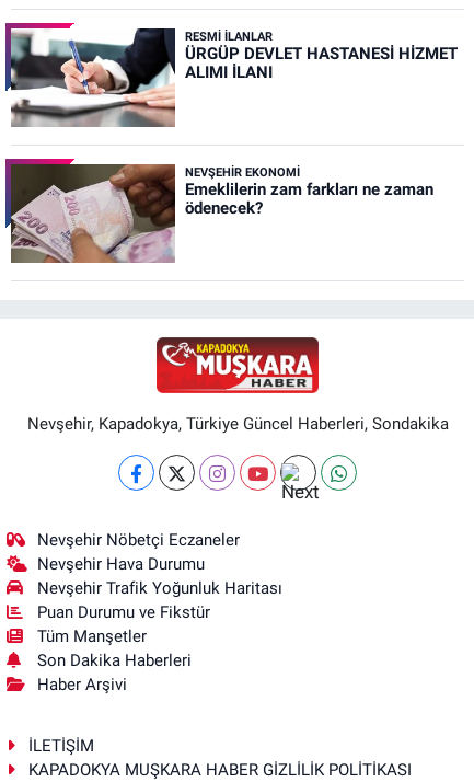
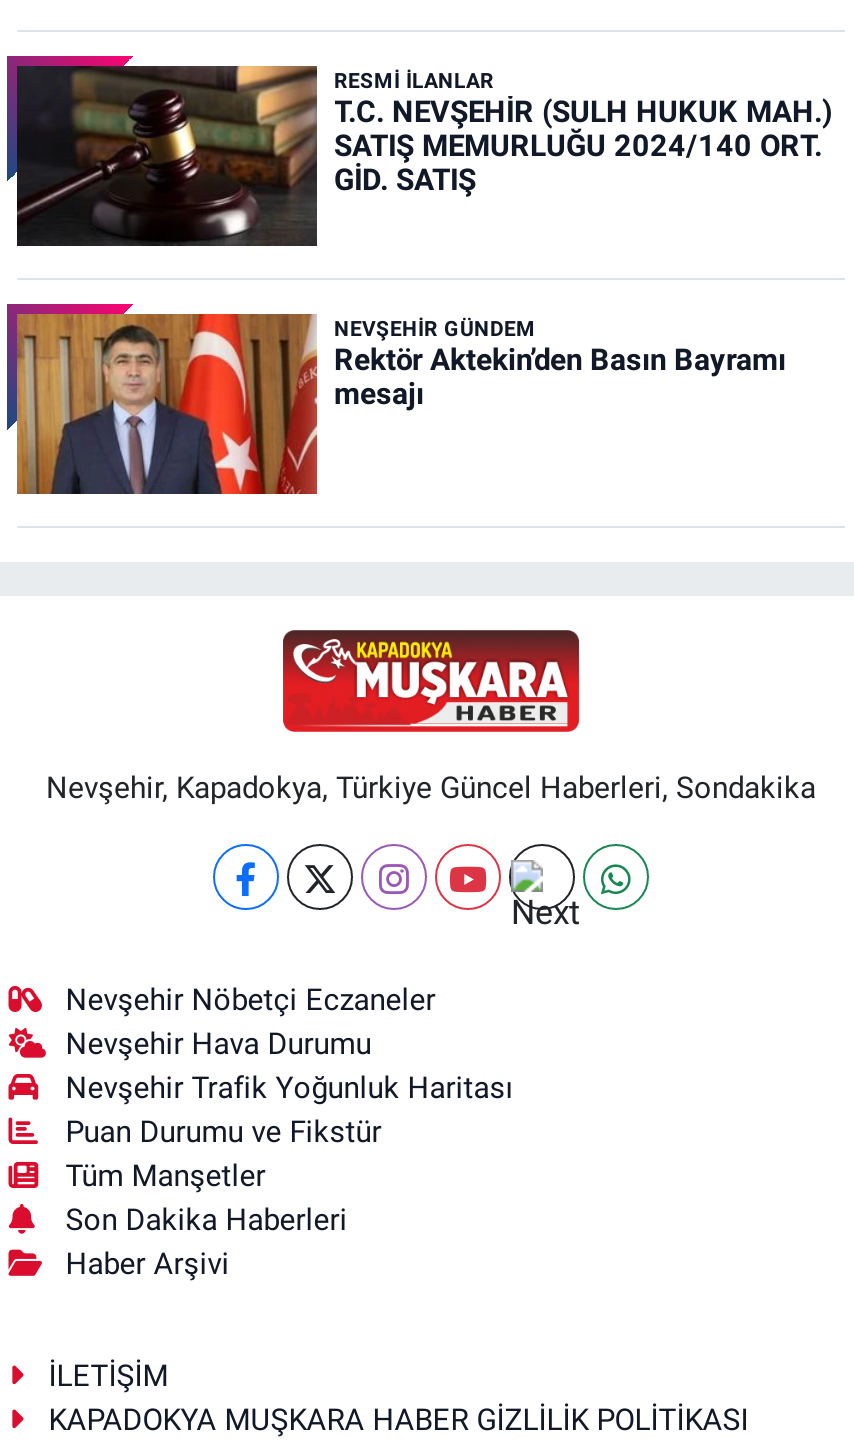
[10,27,457,128] [image] | ÜRGÜP DEVLET HASTANESİ HİZMET | ALIMI İLANI -> [15,64,832,248] [image] | T.C. NEVŞEHİR (SULH HUKUK MAH.) | SATIŞ MEMURLUĞU 2024/140 ORT. | GİD. SATIŞ
[10,163,433,264] [image] | NEVŞEHIR EKONOMI | Emeklilerin zam farkları ne zaman | ödenecek? -> [15,312,786,496] [image] | NEVŞEHIR GÜNDEM | Rektör Aktekin’den Basın Bayramı | mesajı

